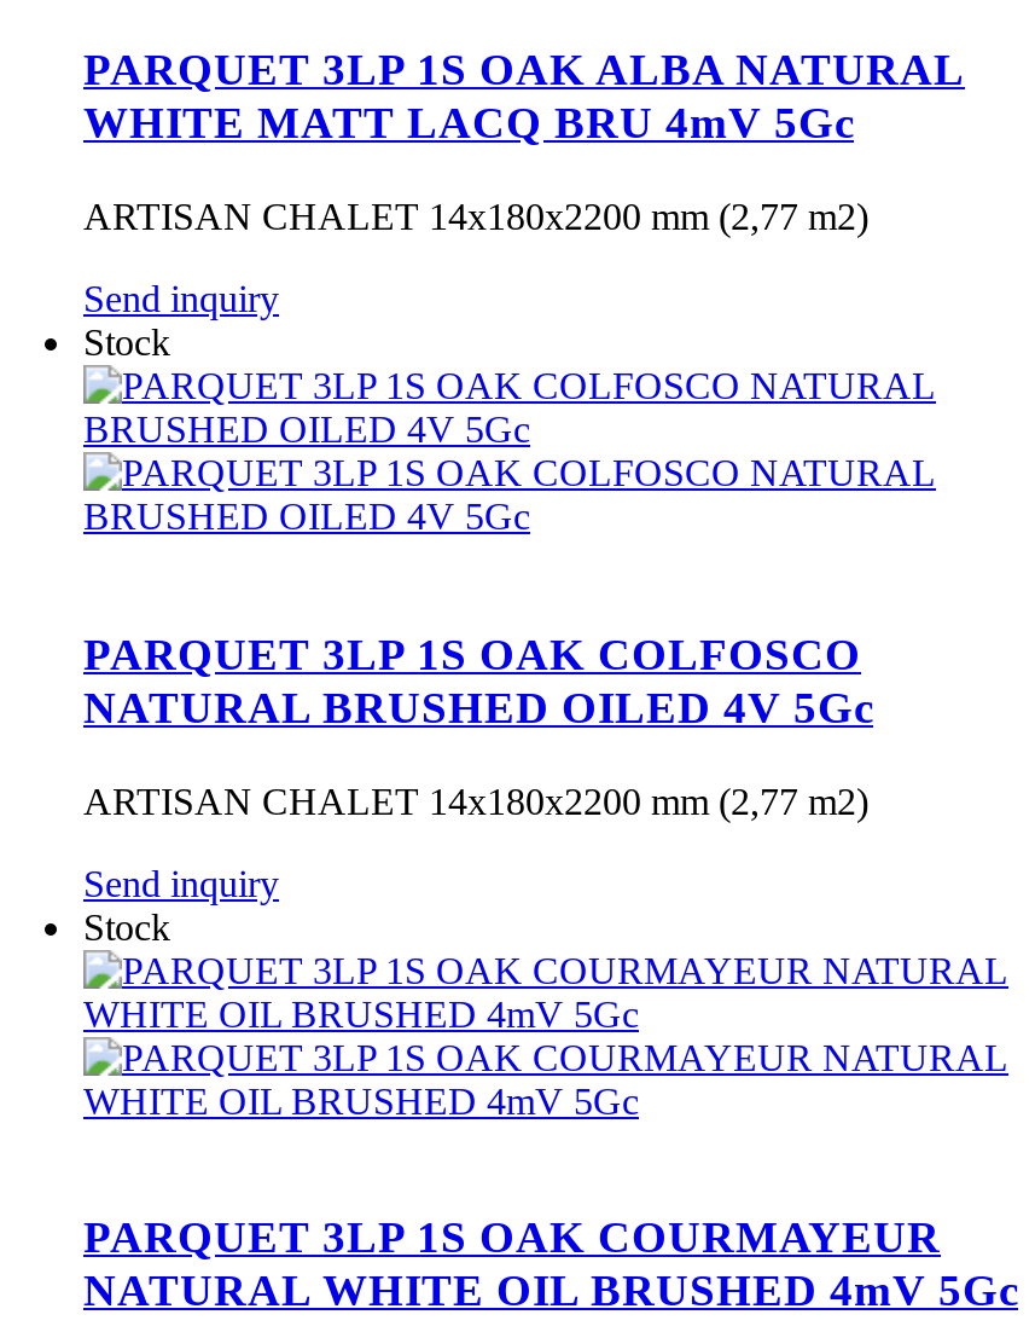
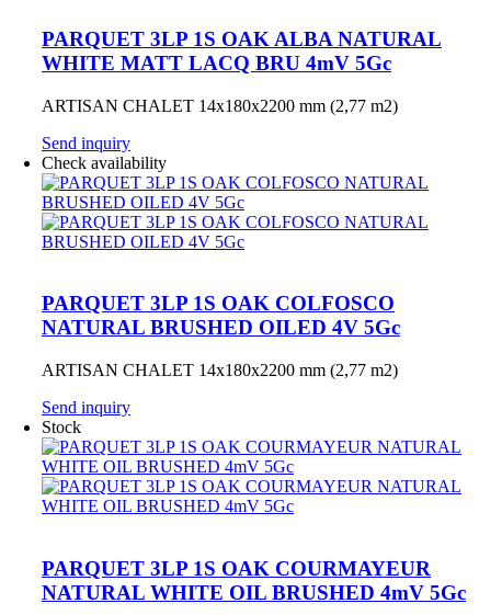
[83,322,170,363] Stock -> [42,153,167,172] Check availability

